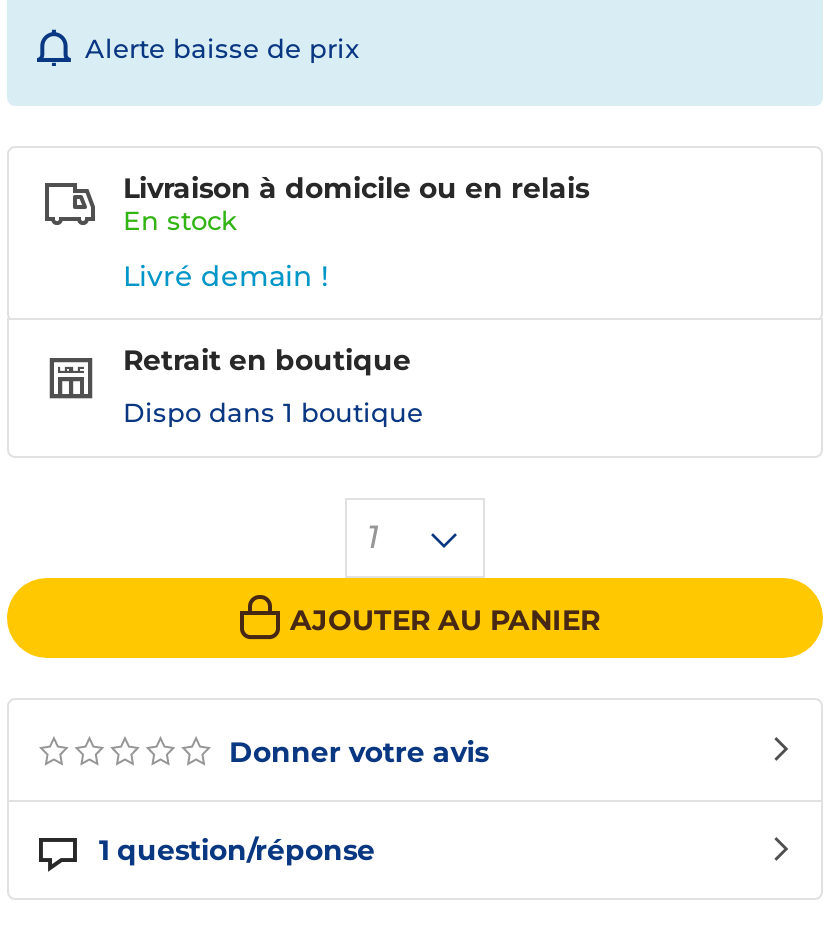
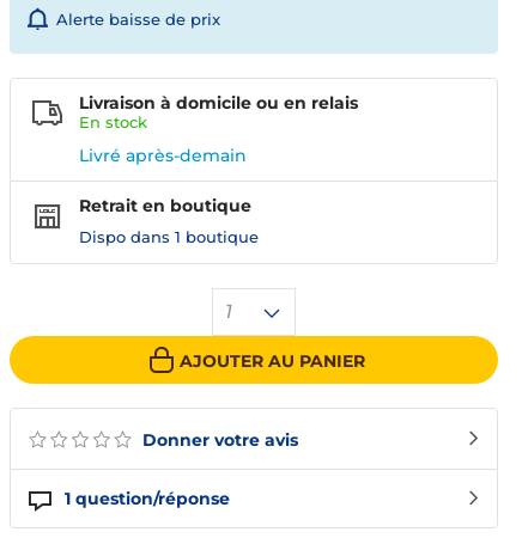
[123,259,329,295] Livré demain ! -> [79,145,247,167] Livré après-demain

